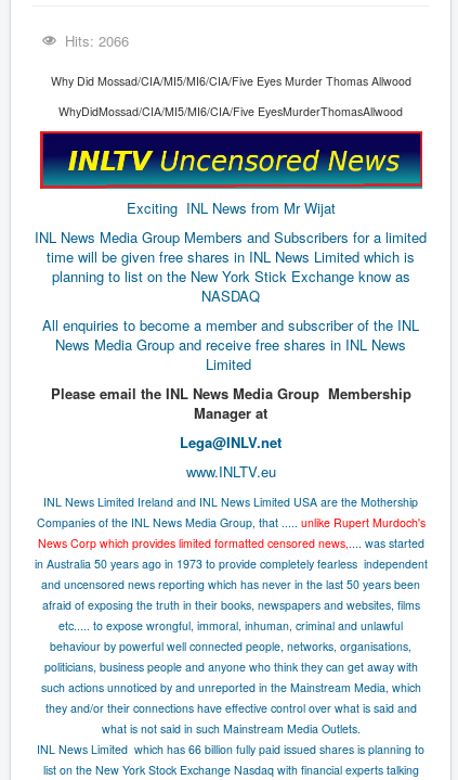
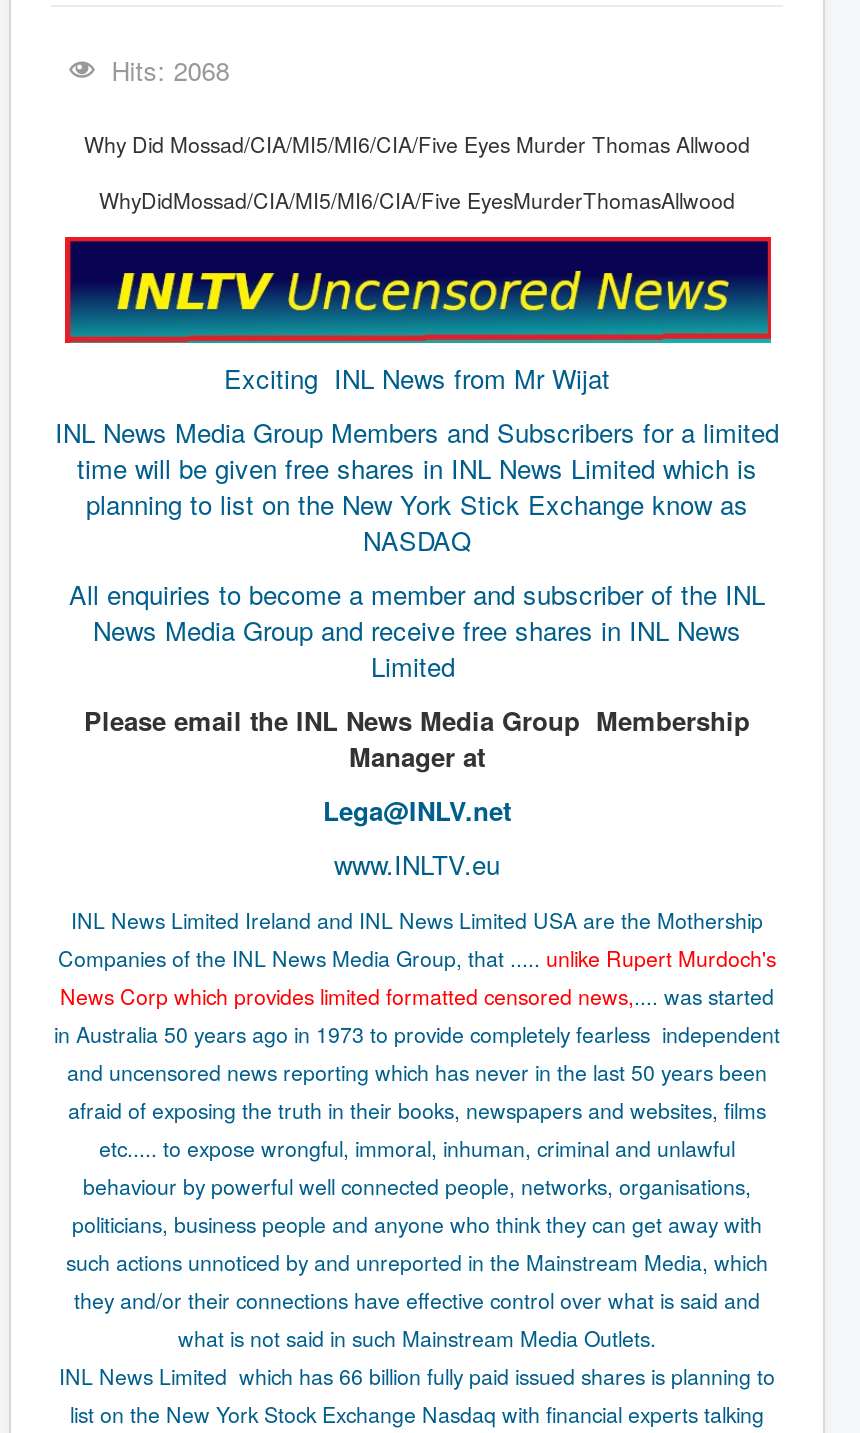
[65,30,129,51] Hits: 2066 -> [111,51,229,89] Hits: 2068

